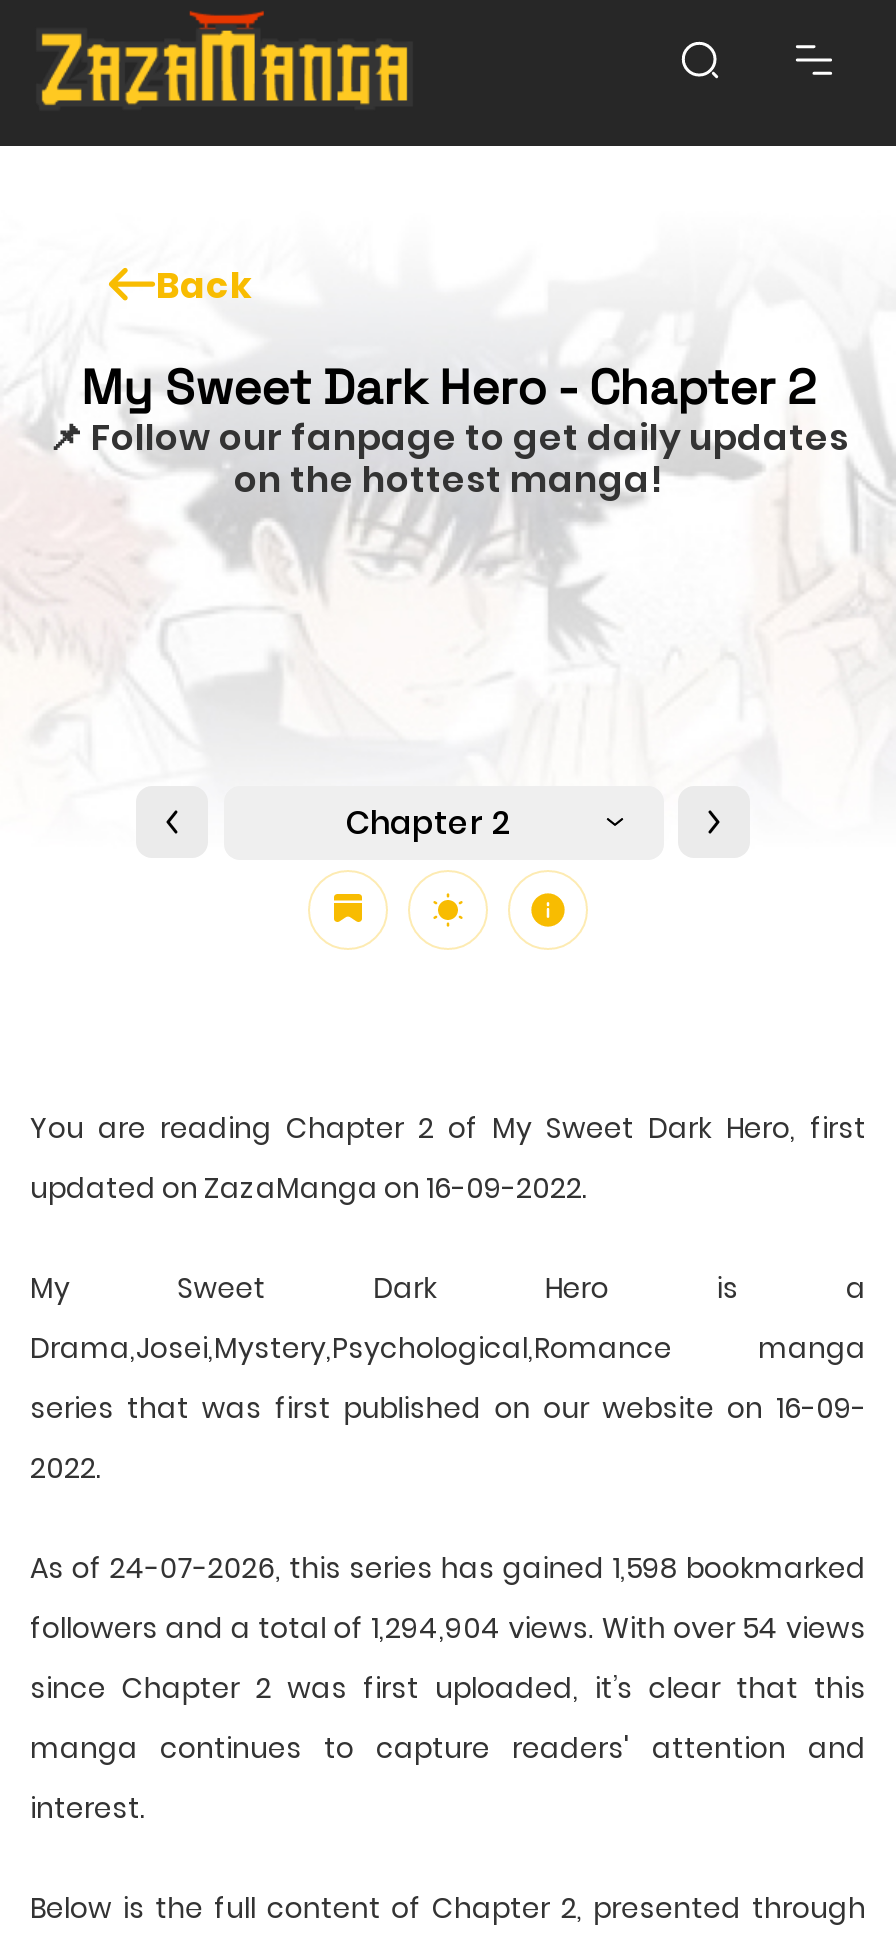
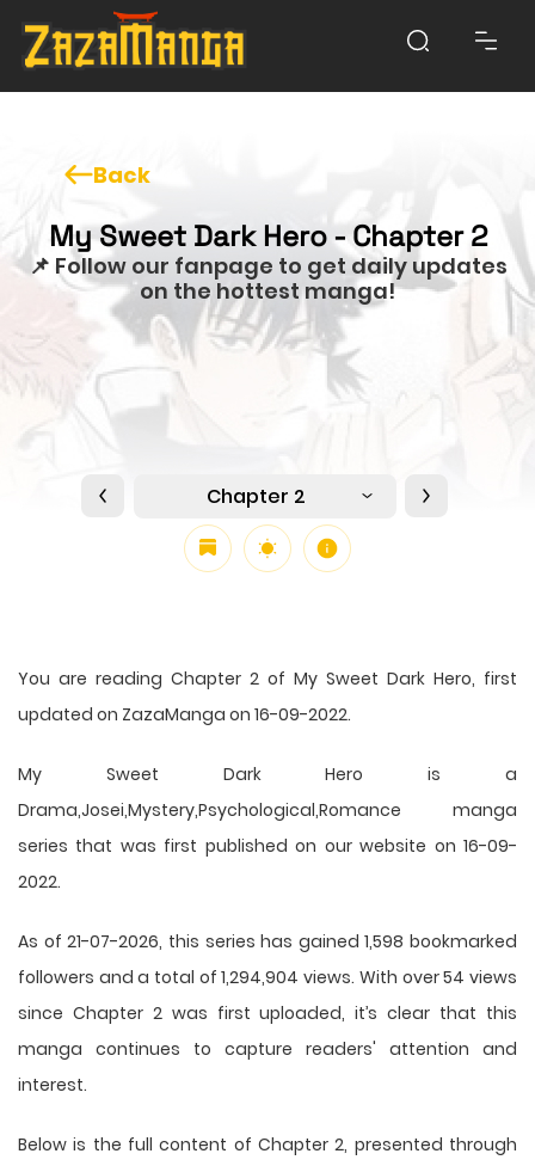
[30,1548,866,1588] As of 24-07-2026, this series has gained 1,598 bookmarked -> [18,929,517,953] As of 21-07-2026, this series has gained 1,598 bookmarked

